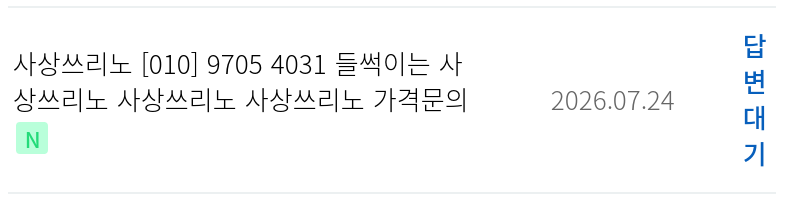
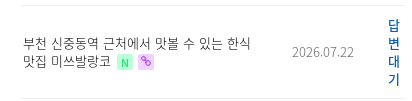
[13,44,469,155] 사상쓰리노 [010] 9705 4031 들썩이는 사 | 상쓰리노 사상쓰리노 사상쓰리노 가격문의 | N -> [23,33,251,70] 부천 신중동역 근처에서 맛볼 수 있는 한식 | 맛집 미쓰발랑코 N
[551,62,767,136] 2026.07.24 변 대 -> [292,33,400,70] 2026.07.22 변 대

